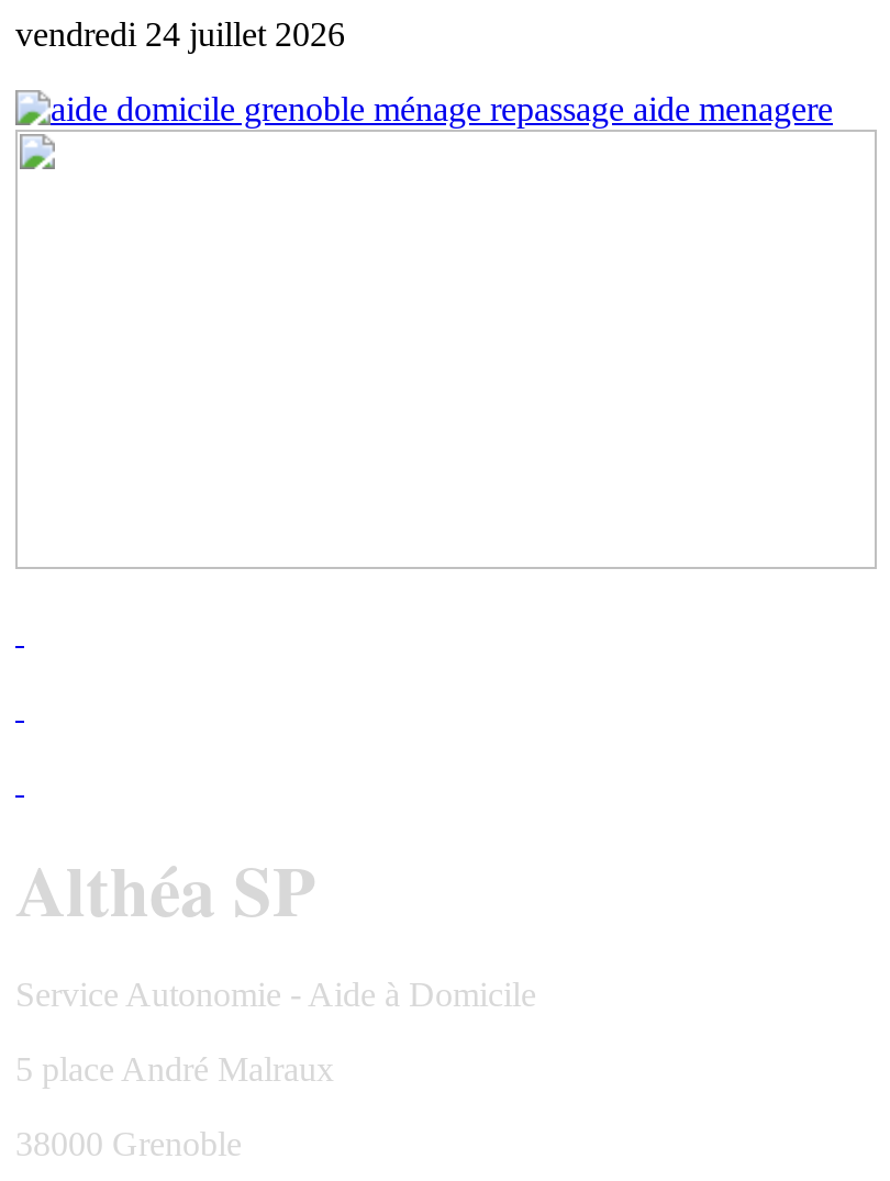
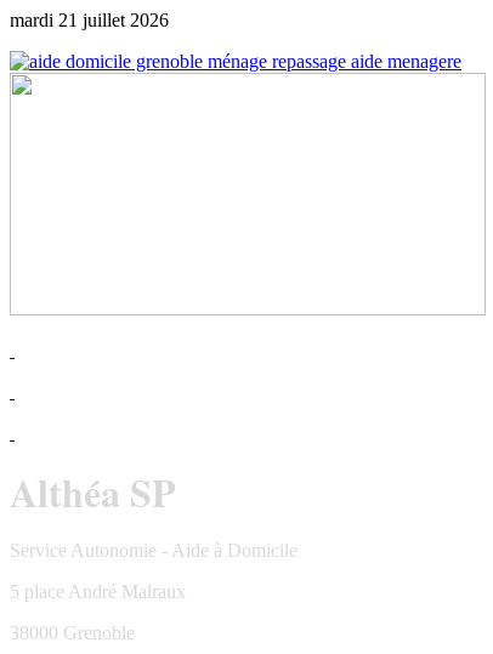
[15,15,345,53] vendredi 24 juillet 2026 -> [10,10,169,30] mardi 21 juillet 2026

